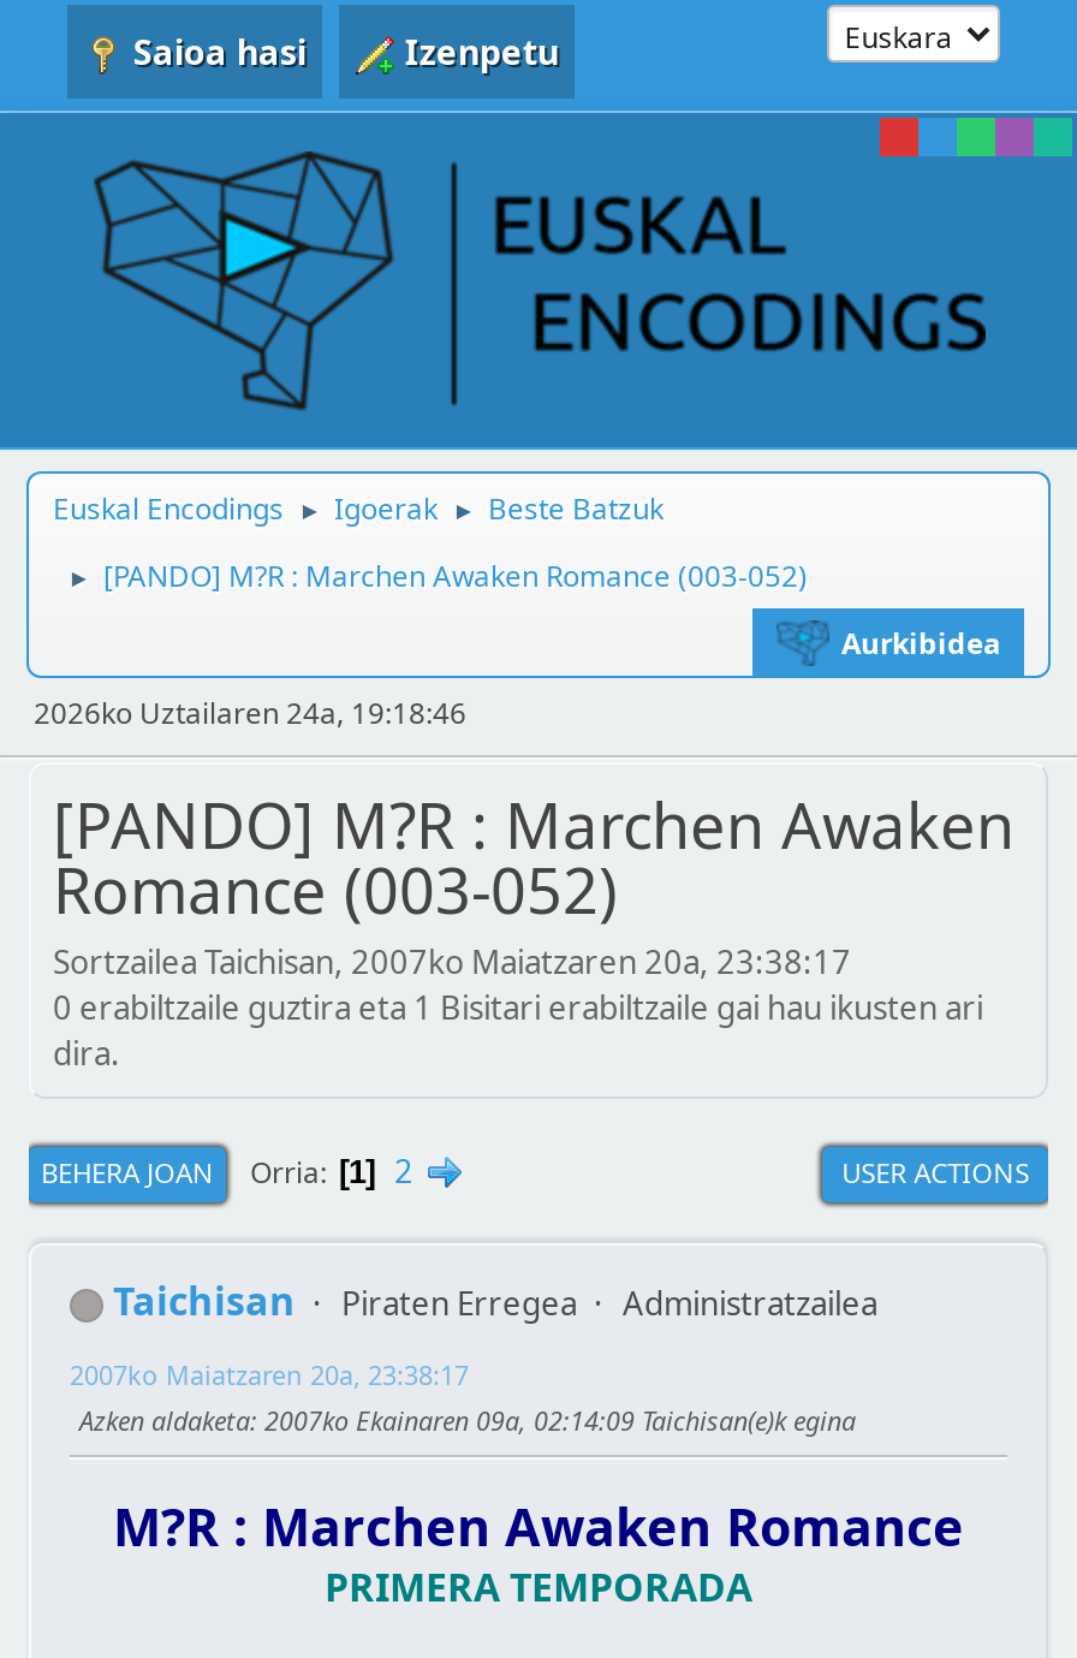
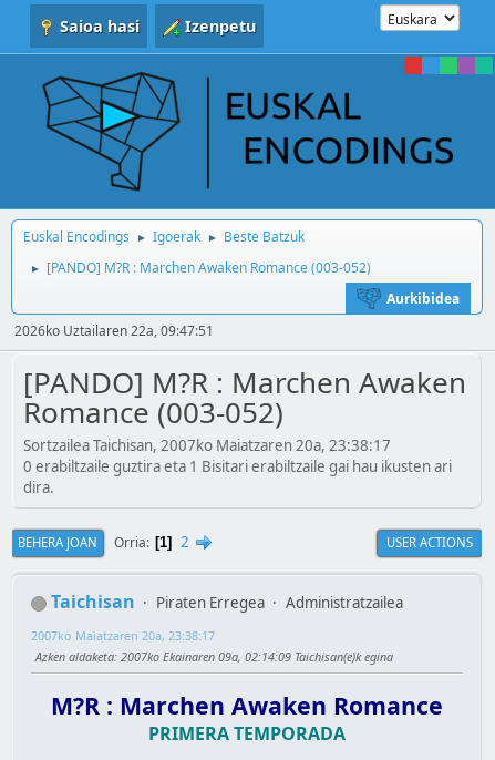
[34,693,466,733] 2026ko Uztailaren 24a, 19:18:46 -> [14,321,214,340] 2026ko Uztailaren 22a, 09:47:51

